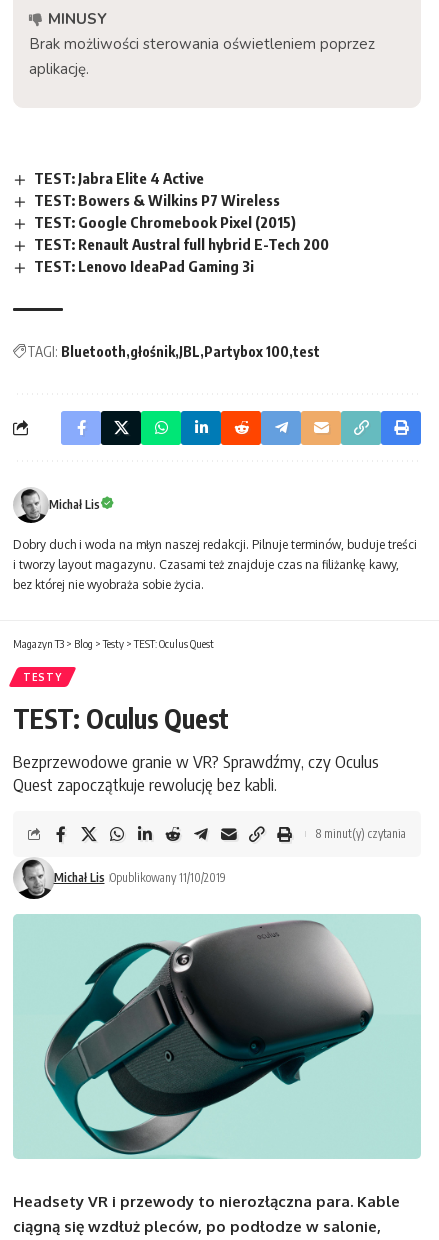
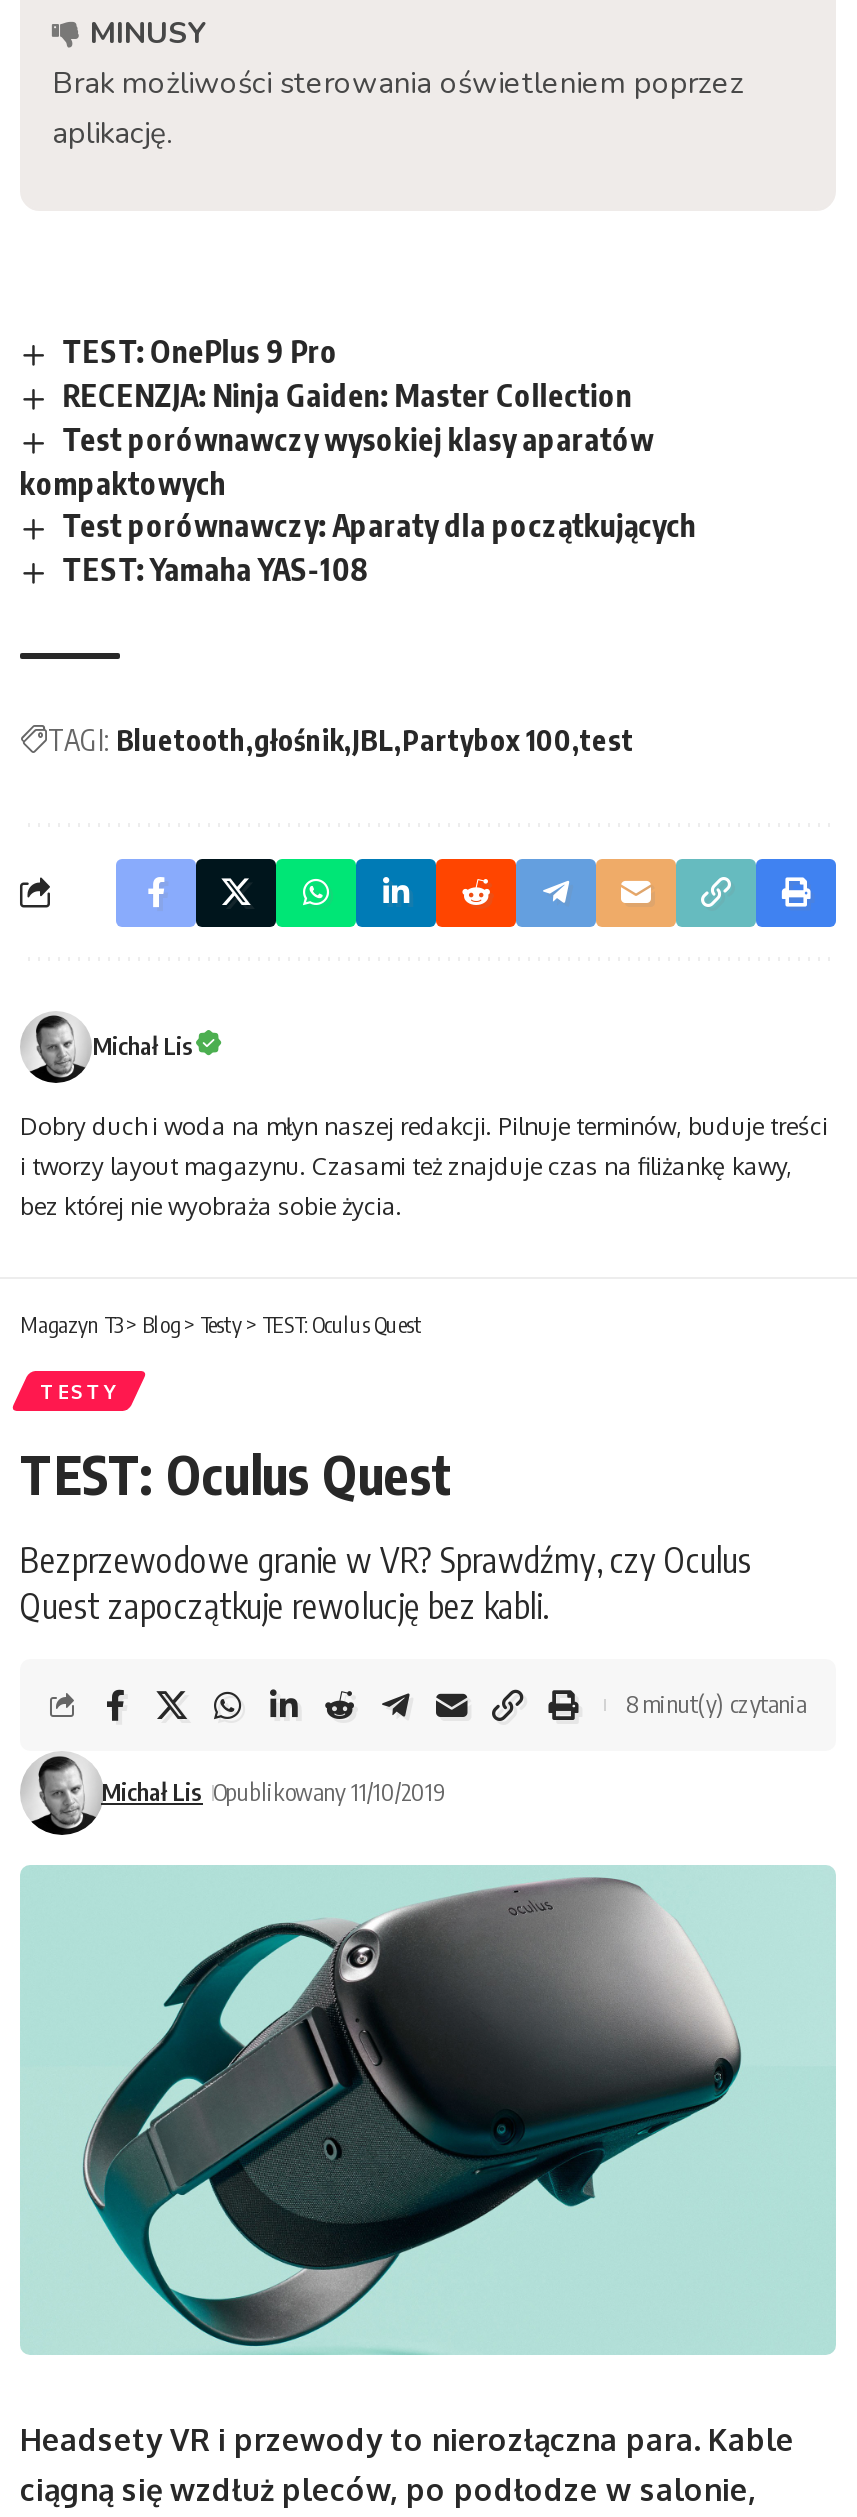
[34,169,329,275] TEST: Jabra Elite 4 Active | TEST: Bowers & Wilkins P7 Wireless | TEST: Google Chromebook Pixel (2015) | TEST: Renault Austral full hybrid E-Tech 200 | TEST: Lenovo IdeaPad Gaming 3i -> [20,334,696,587] TEST: OnePlus 9 Pro | RECENZJA: Ninja Gaiden: Master Collection | Test porównawczy wysokiej klasy aparatów | kompaktowych | Test porównawczy: Aparaty dla początkujących | TEST: Yamaha YAS-108

